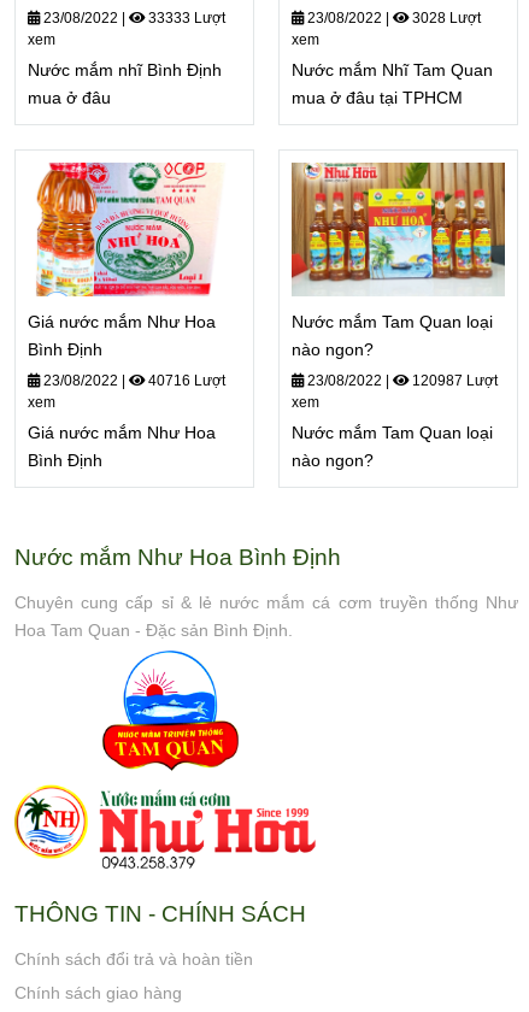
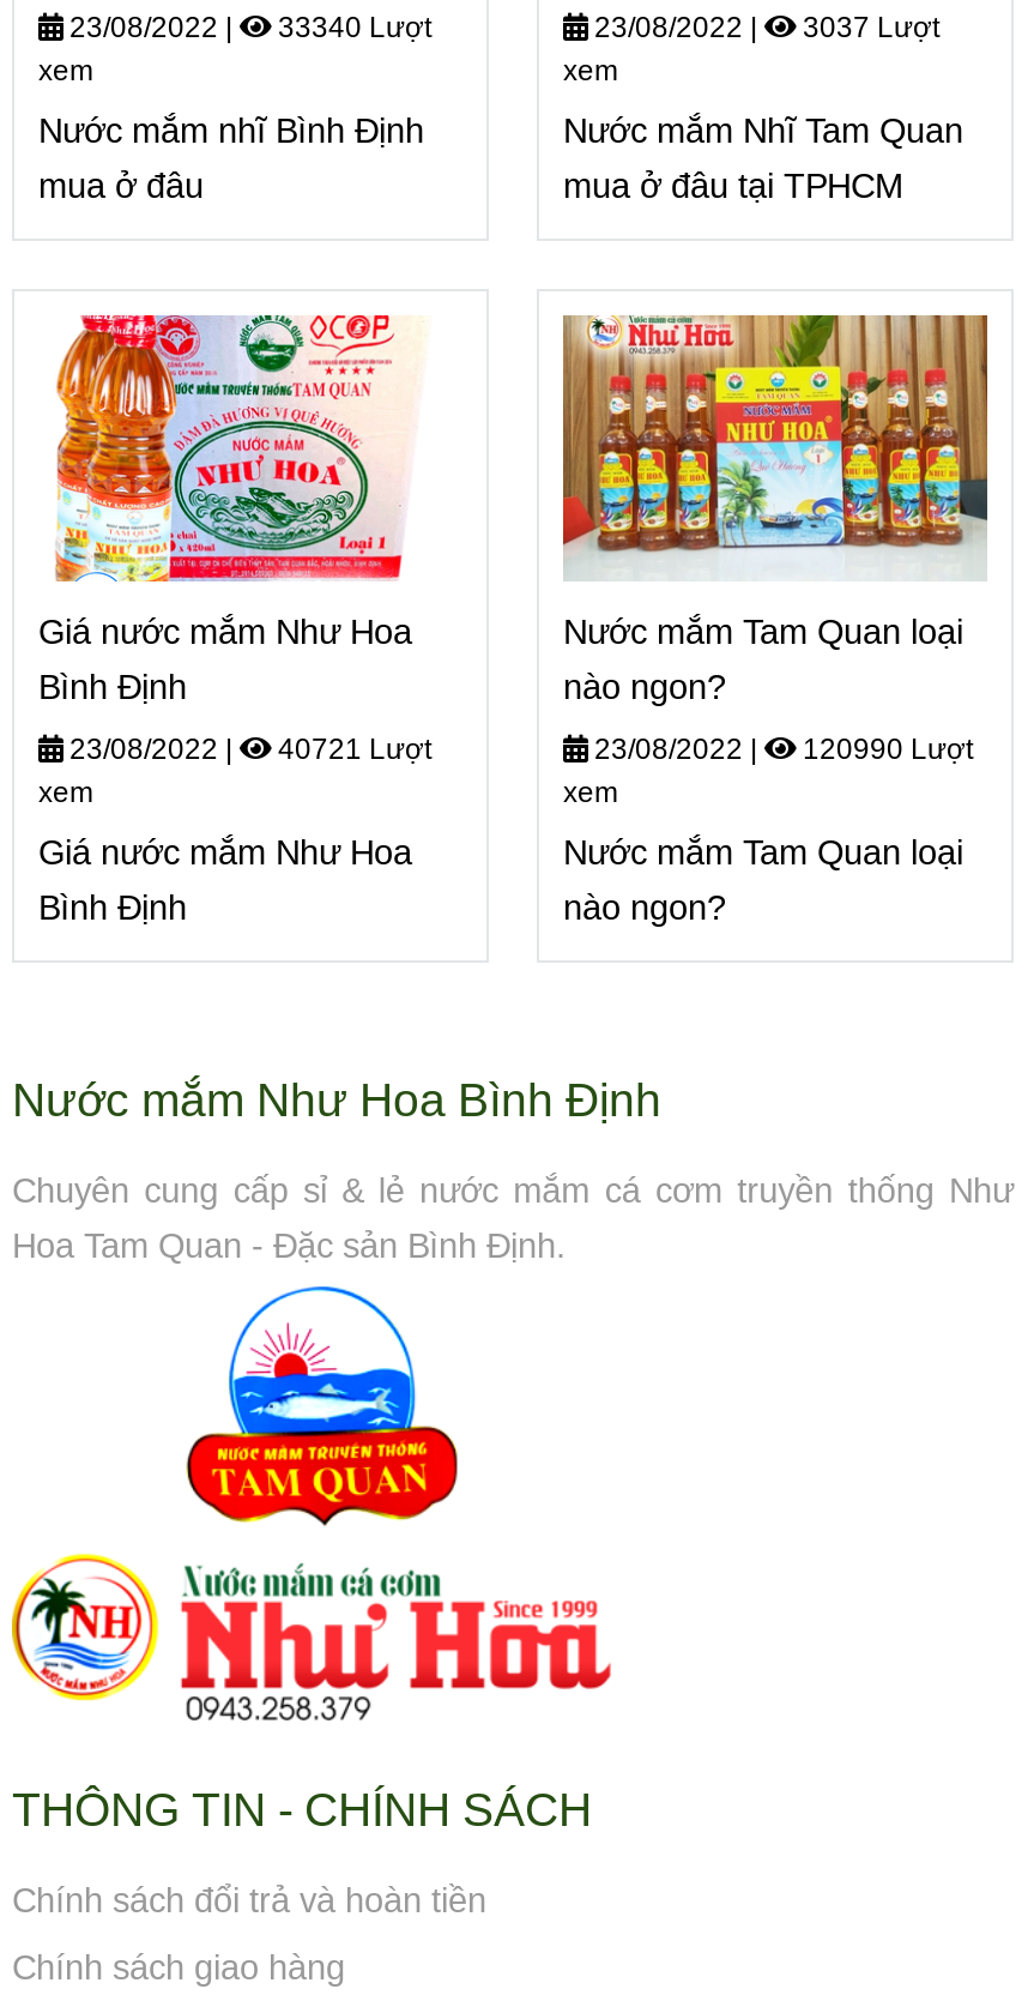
[145,10,225,27] 33333 Lượt -> [271,11,431,45] 33340 Lượt
[408,10,481,27] 3028 Lượt -> [796,11,939,45] 3037 Lượt
[145,372,225,389] 40716 Lượt -> [271,732,431,765] 40721 Lượt
[408,372,498,389] 120987 Lượt -> [796,732,973,765] 120990 Lượt

